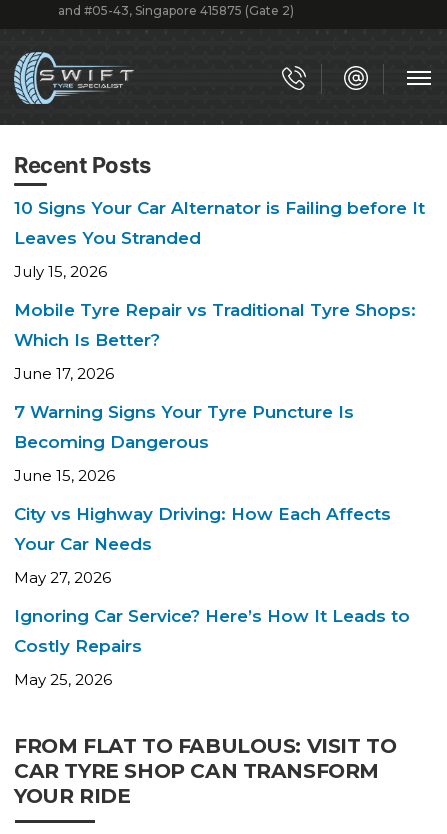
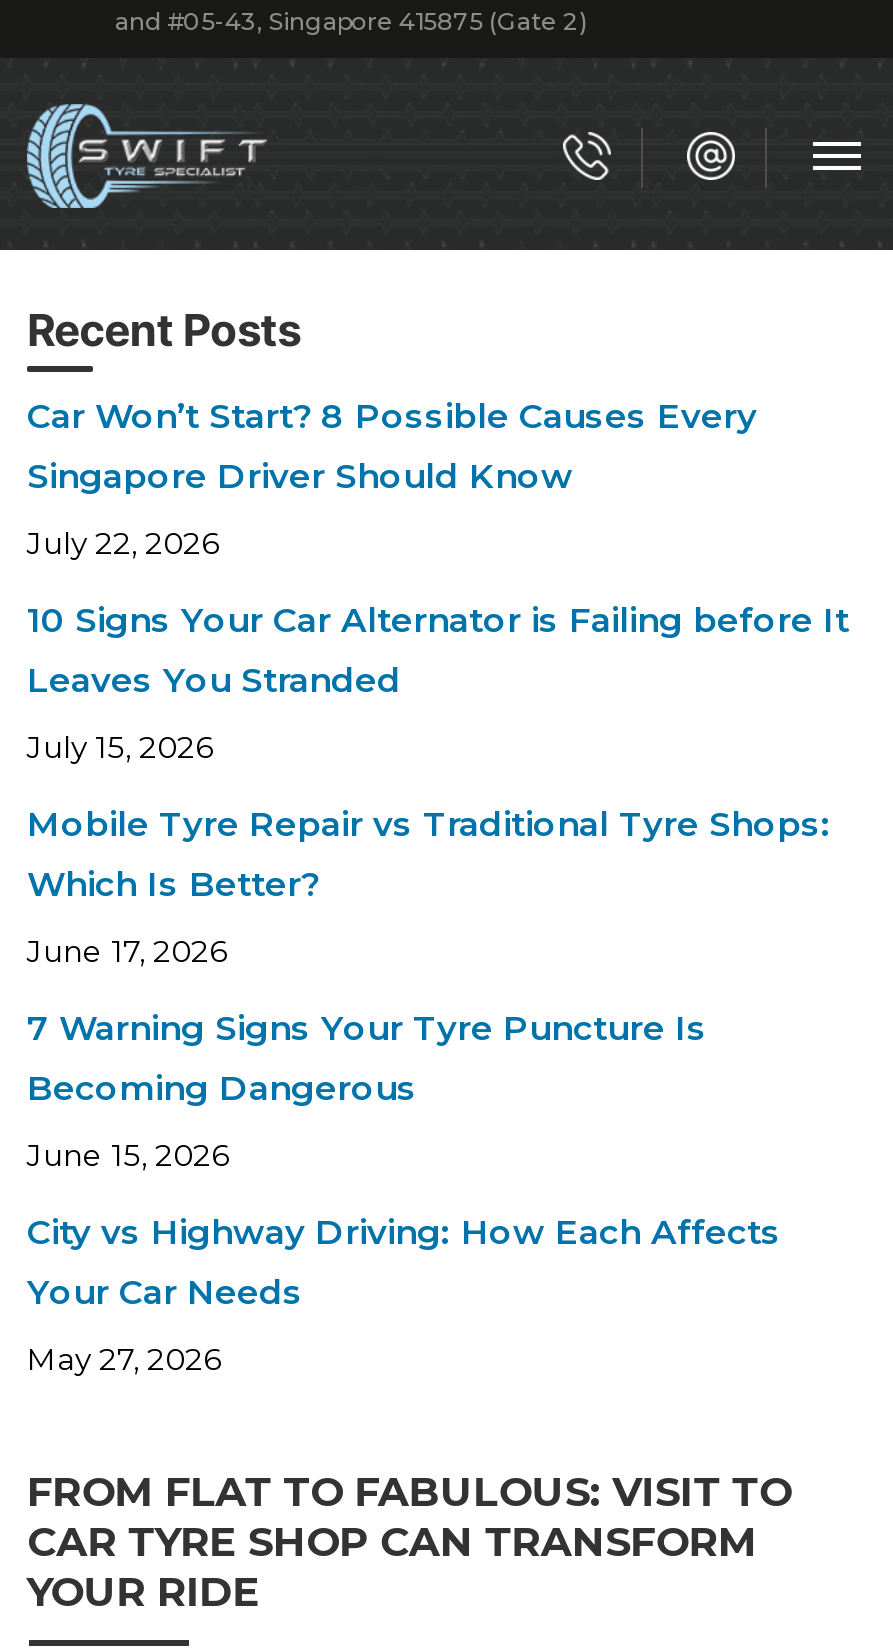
none -> [27,396,757,562] Car Won’t Start? 8 Possible Causes Every | Singapore Driver Should Know | July 22, 2026
moved [14,198,425,587] -> [27,600,849,1378]: 10 Signs Your Car Alternator is Failing before It | Leaves You Stranded | July 15, 2026 | ... | Your Car Needs | May 27, 2026
[14,606,410,689] Ignoring Car Service? Here’s How It Leads to | Costly Repairs | May 25, 2026 -> none

